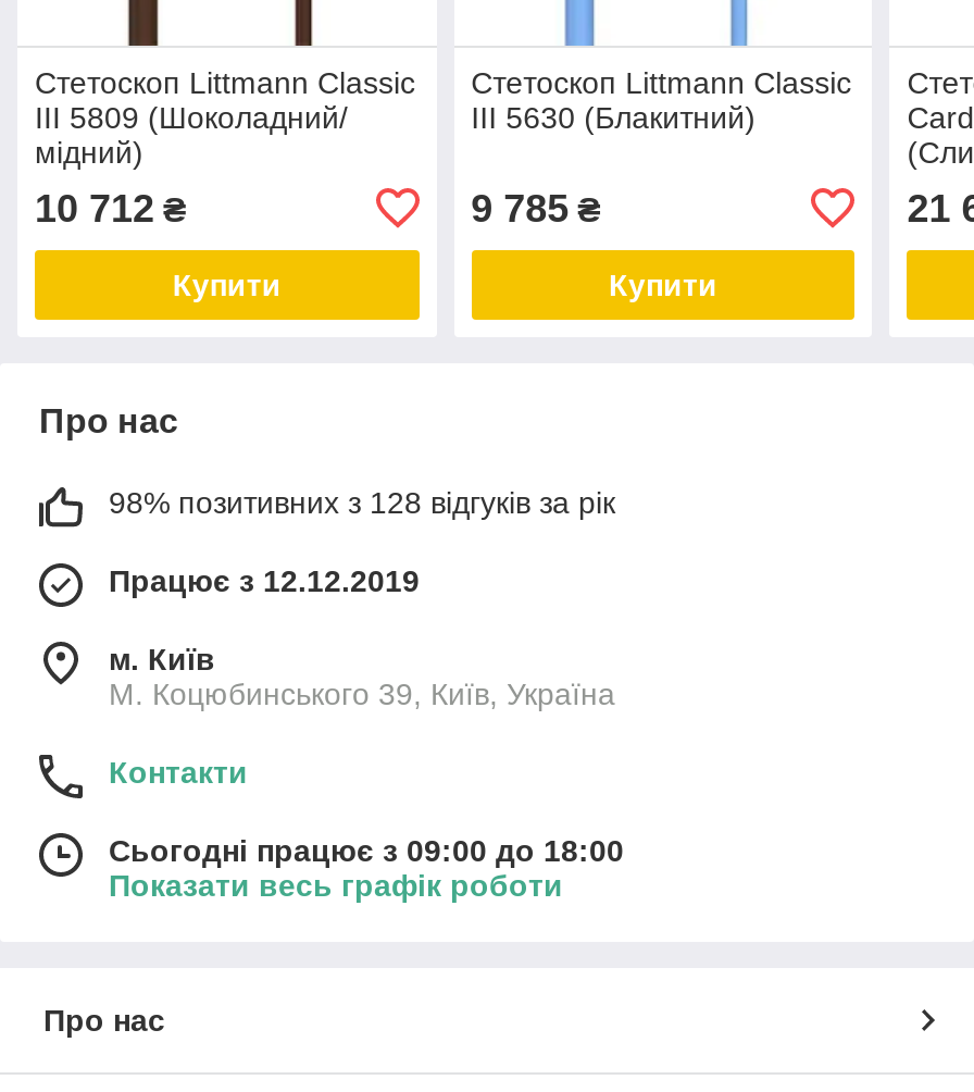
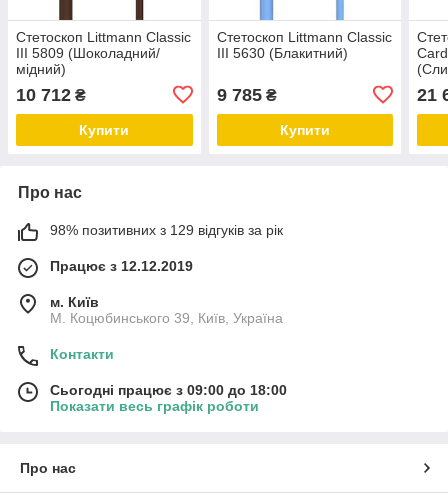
[109,485,615,519] 98% позитивних з 128 відгуків за рік -> [50,222,283,238] 98% позитивних з 129 відгуків за рік

